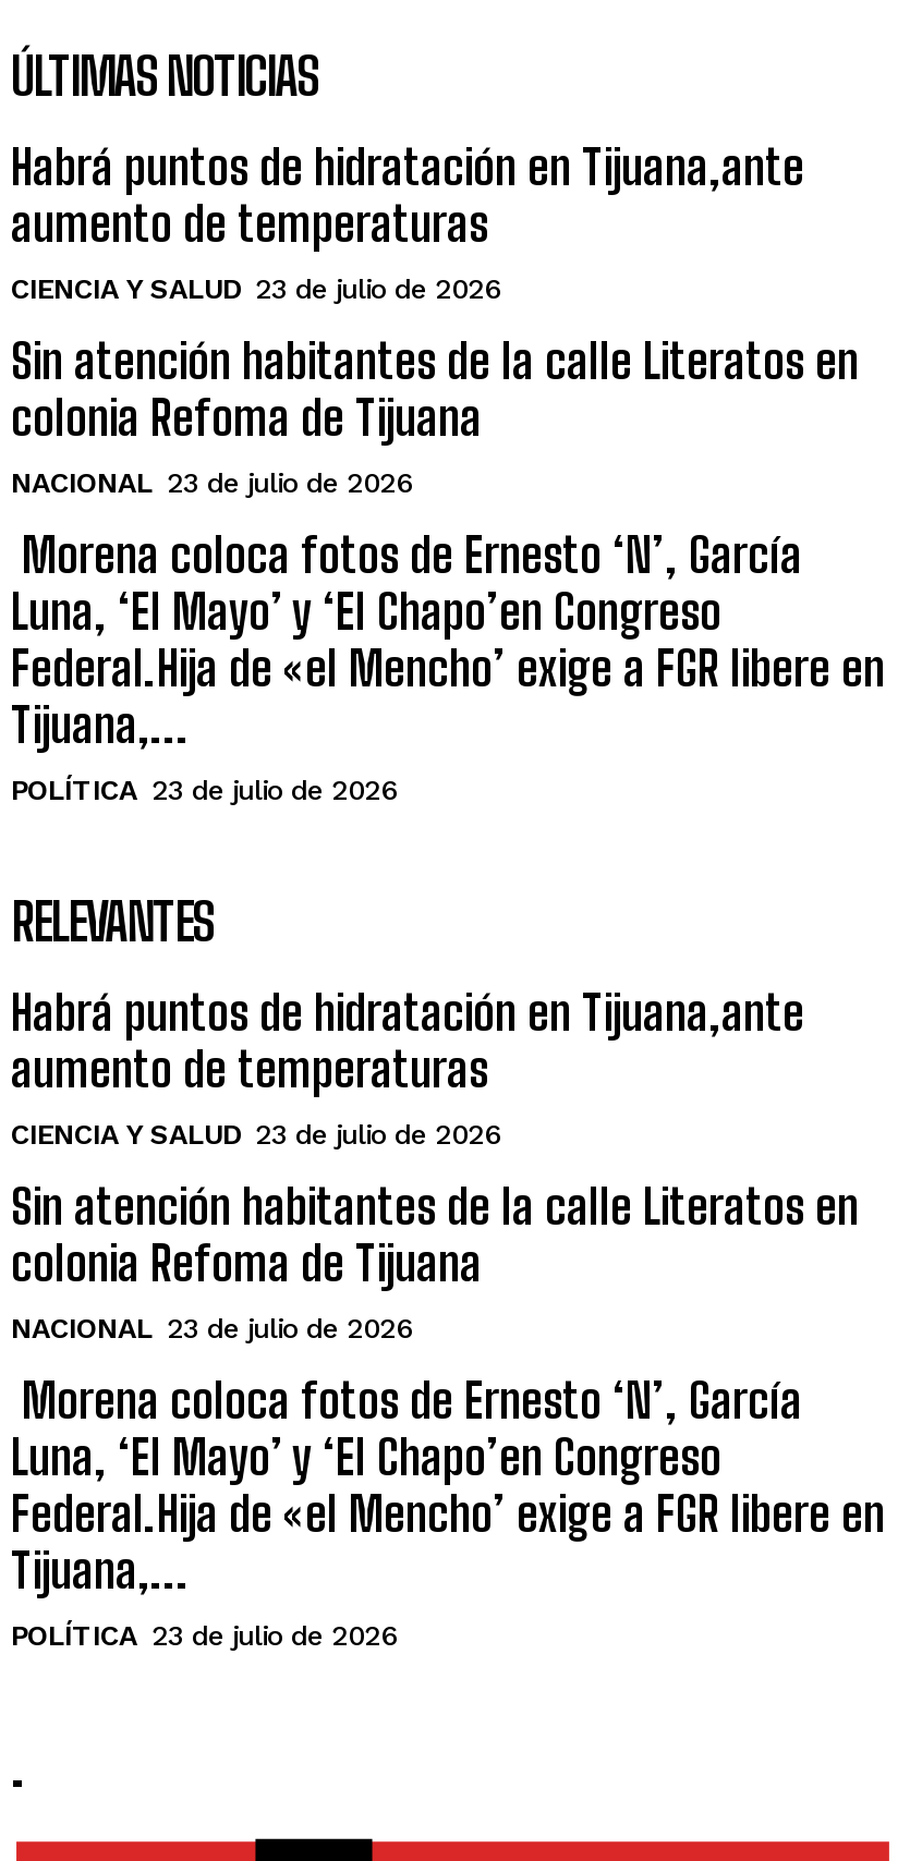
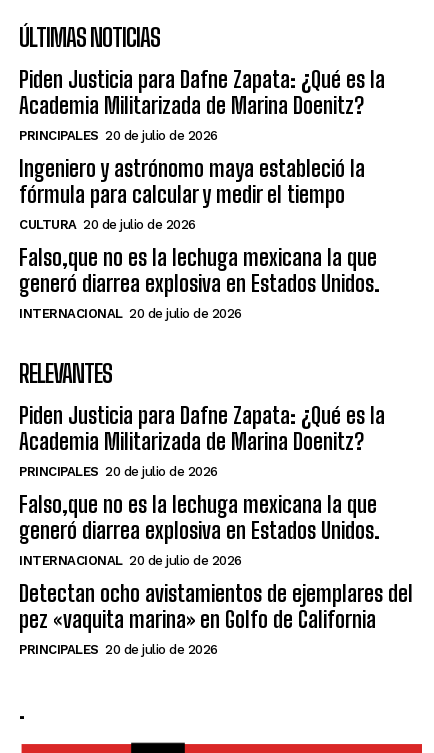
[11,138,885,807] Habrá puntos de hidratación en Tijuana,ante | aumento de temperaturas | CIENCIA Y SALUD 23 de julio de 2026 | Sin atención habitantes de la calle Literatos en | colonia Refoma de Tijuana | NACIONAL 23 de julio de 2026 | Morena coloca fotos de Ernesto ‘N’, García | Luna, ‘El Mayo’ y ‘El Chapo’en Congreso | Federal.Hija de «el Mencho’ exige a FGR libere en | Tijuana,... | POLÍTICA 23 de julio de 2026 -> [19,66,385,321] Piden Justicia para Dafne Zapata: ¿Qué es la | Academia Militarizada de Marina Doenitz? | PRINCIPALES 20 de julio de 2026 | Ingeniero y astrónomo maya estableció la | fórmula para calcular y medir el tiempo | CULTURA 20 de julio de 2026 | Falso,que no es la lechuga mexicana la que | generó diarrea explosiva en Estados Unidos. | INTERNACIONAL 20 de julio de 2026
[11,983,885,1652] Habrá puntos de hidratación en Tijuana,ante | aumento de temperaturas | CIENCIA Y SALUD 23 de julio de 2026 | Sin atención habitantes de la calle Literatos en | colonia Refoma de Tijuana | NACIONAL 23 de julio de 2026 | Morena coloca fotos de Ernesto ‘N’, García | Luna, ‘El Mayo’ y ‘El Chapo’en Congreso | Federal.Hija de «el Mencho’ exige a FGR libere en | Tijuana,... | POLÍTICA 23 de julio de 2026 -> [19,402,413,657] Piden Justicia para Dafne Zapata: ¿Qué es la | Academia Militarizada de Marina Doenitz? | PRINCIPALES 20 de julio de 2026 | Falso,que no es la lechuga mexicana la que | generó diarrea explosiva en Estados Unidos. | INTERNACIONAL 20 de julio de 2026 | Detectan ocho avistamientos de ejemplares del | pez «vaquita marina» en Golfo de California | PRINCIPALES 20 de julio de 2026

